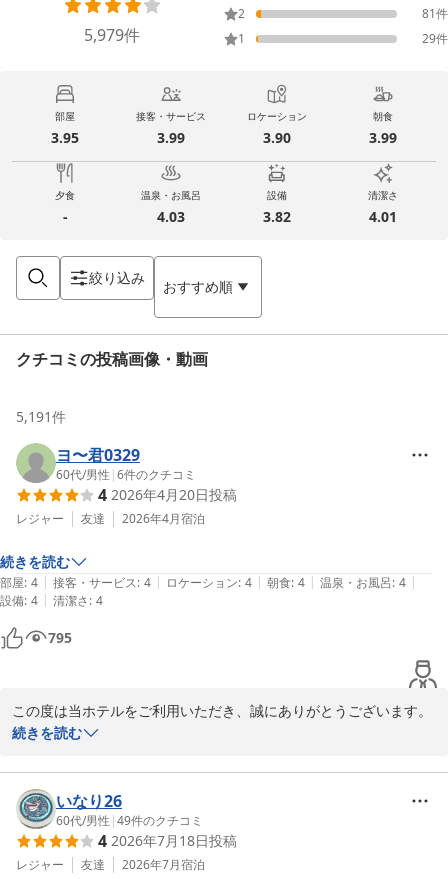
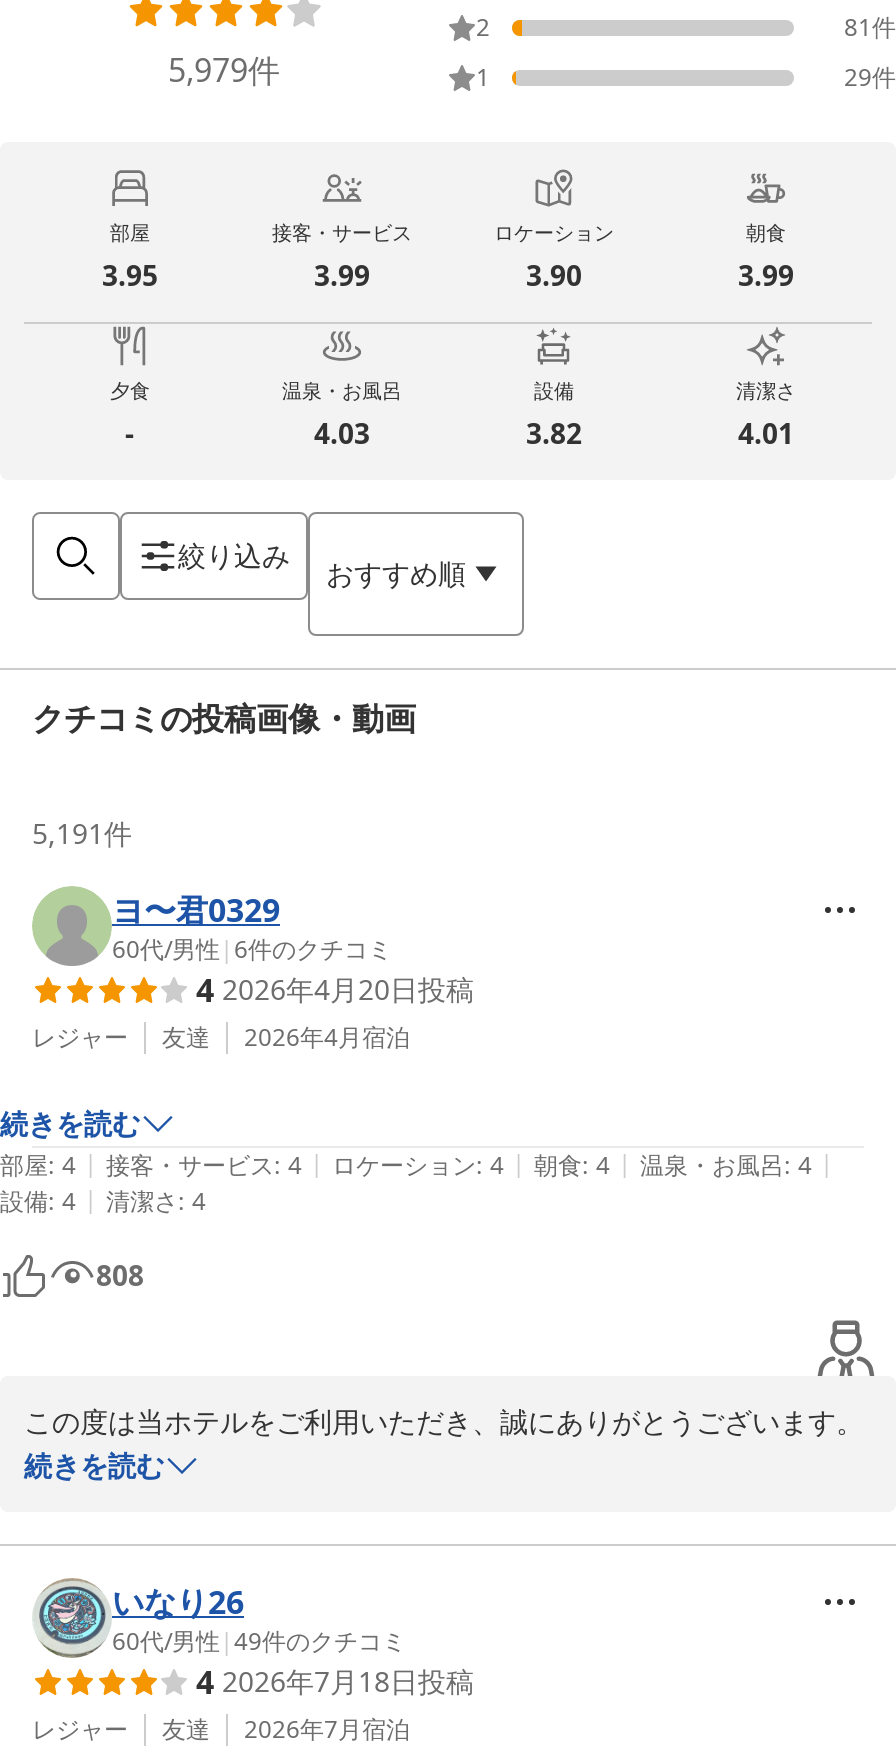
[48,628,72,647] 795 -> [96,1256,144,1294] 808

